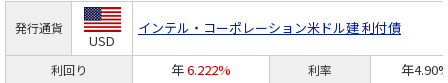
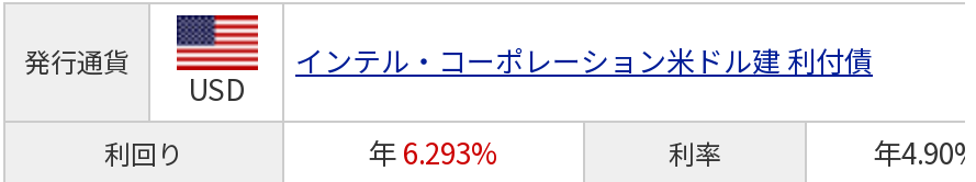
[171,60,231,79] 年6.222% -> [368,132,500,173] 年6.293%

